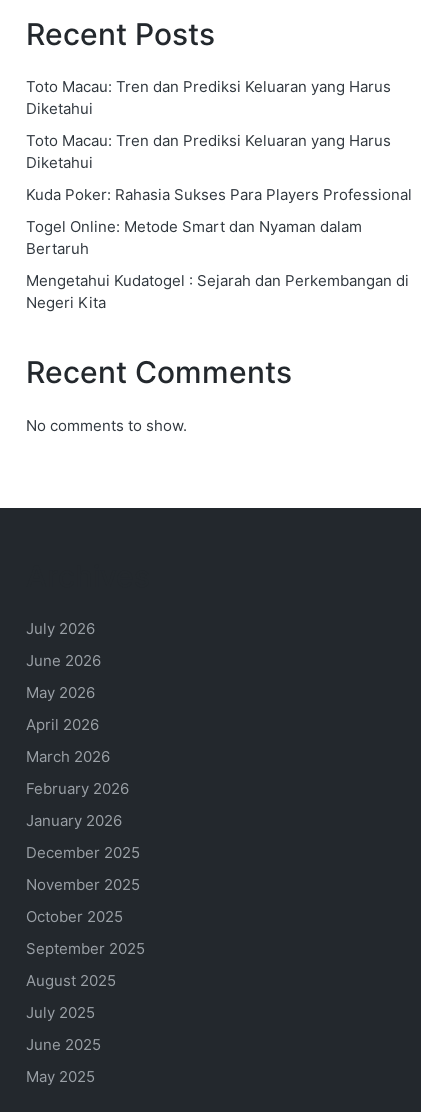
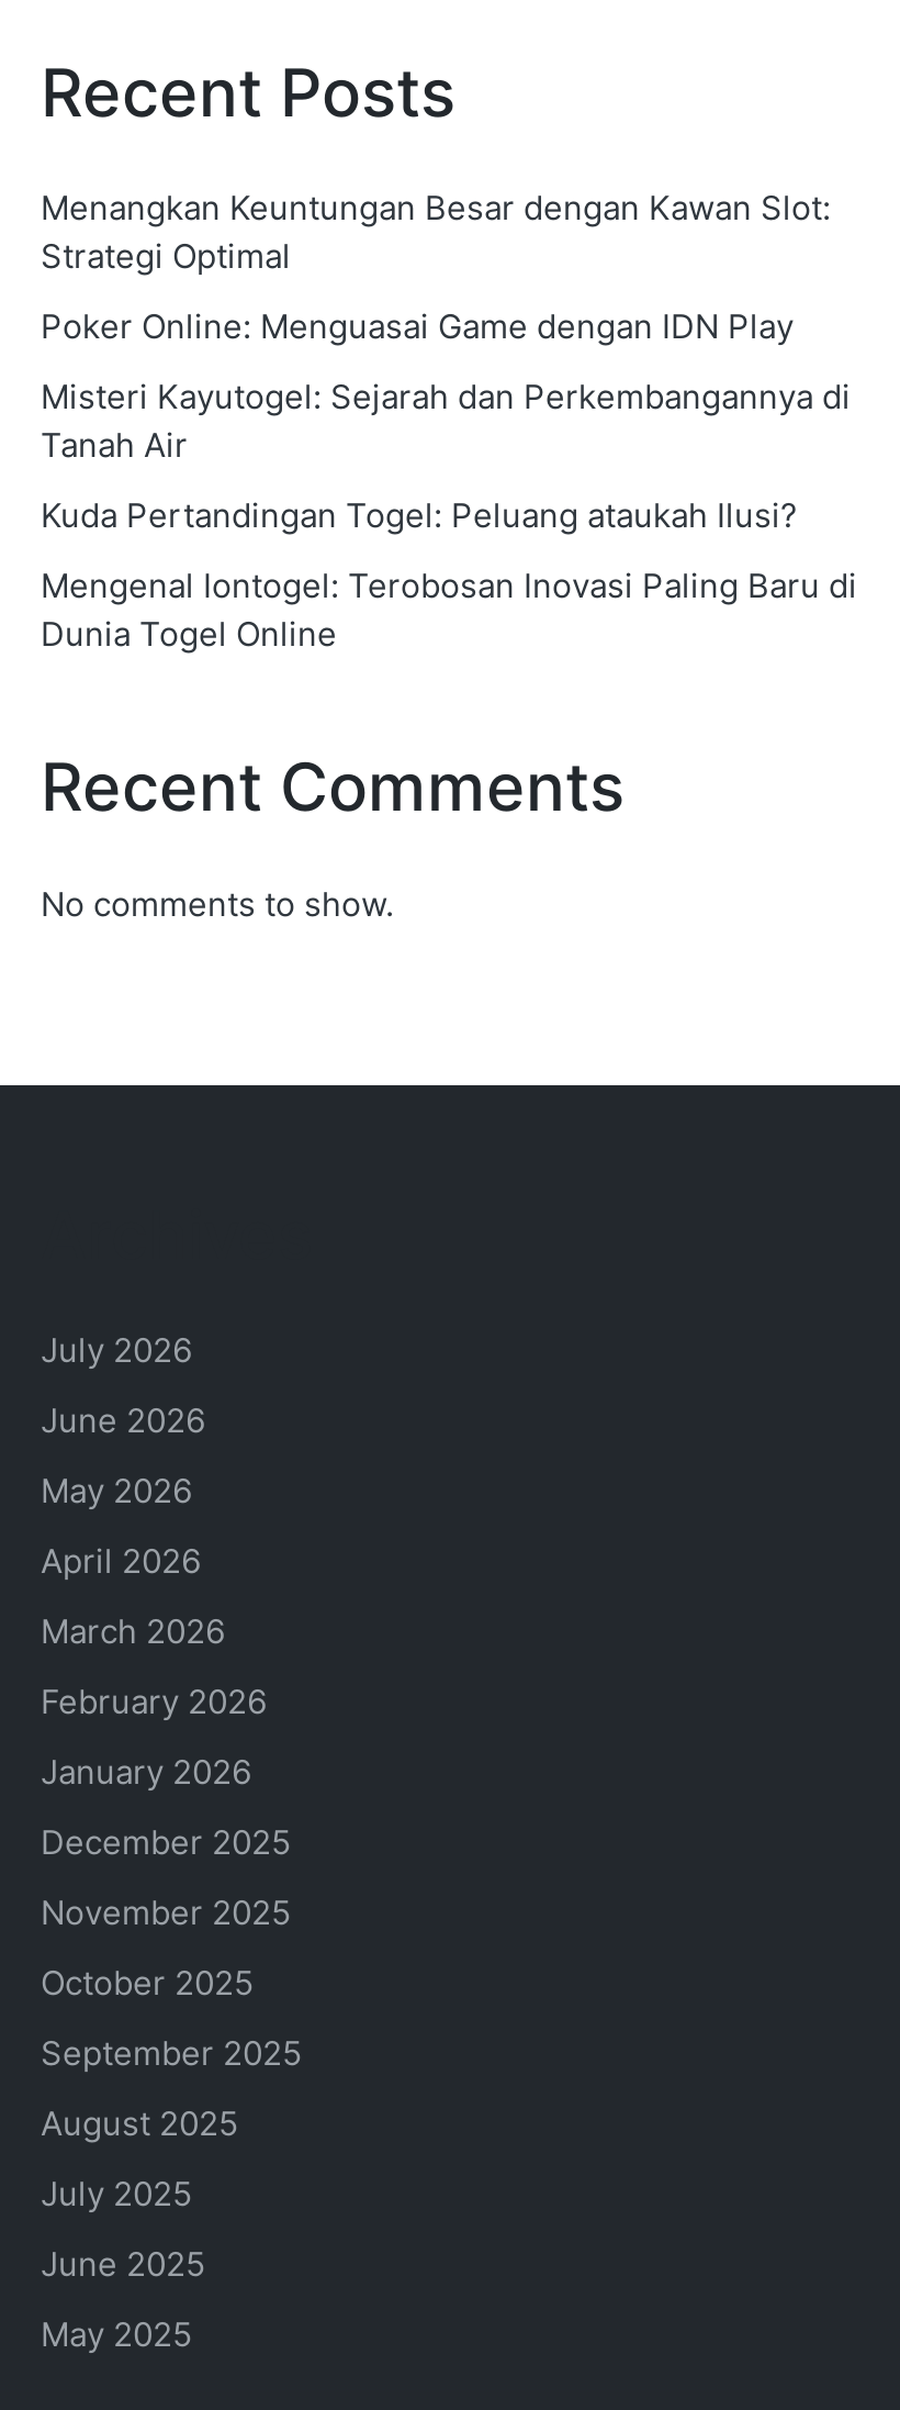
[26,76,391,117] Toto Macau: Tren dan Prediksi Keluaran yang Harus | Diketahui -> [41,186,831,276] Menangkan Keuntungan Besar dengan Kawan Slot: | Strategi Optimal
[26,130,391,171] Toto Macau: Tren dan Prediksi Keluaran yang Harus | Diketahui -> [41,304,794,346] Poker Online: Menguasai Game dengan IDN Play
[26,184,412,203] Kuda Poker: Rahasia Sukses Para Players Professional -> [41,375,851,465] Misteri Kayutogel: Sejarah dan Perkembangannya di | Tanah Air
[26,216,362,257] Togel Online: Metode Smart dan Nyaman dalam | Bertaruh -> [41,493,798,535] Kuda Pertandingan Togel: Peluang ataukah Ilusi?
[26,270,409,311] Mengetahui Kudatogel : Sejarah dan Perkembangan di | Negeri Kita -> [41,564,857,654] Mengenal Iontogel: Terobosan Inovasi Paling Baru di | Dunia Togel Online

